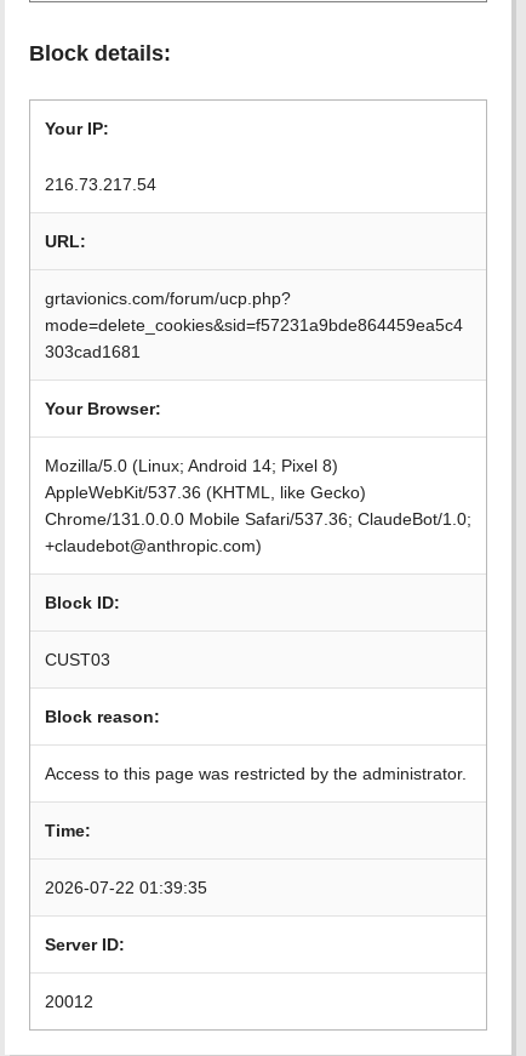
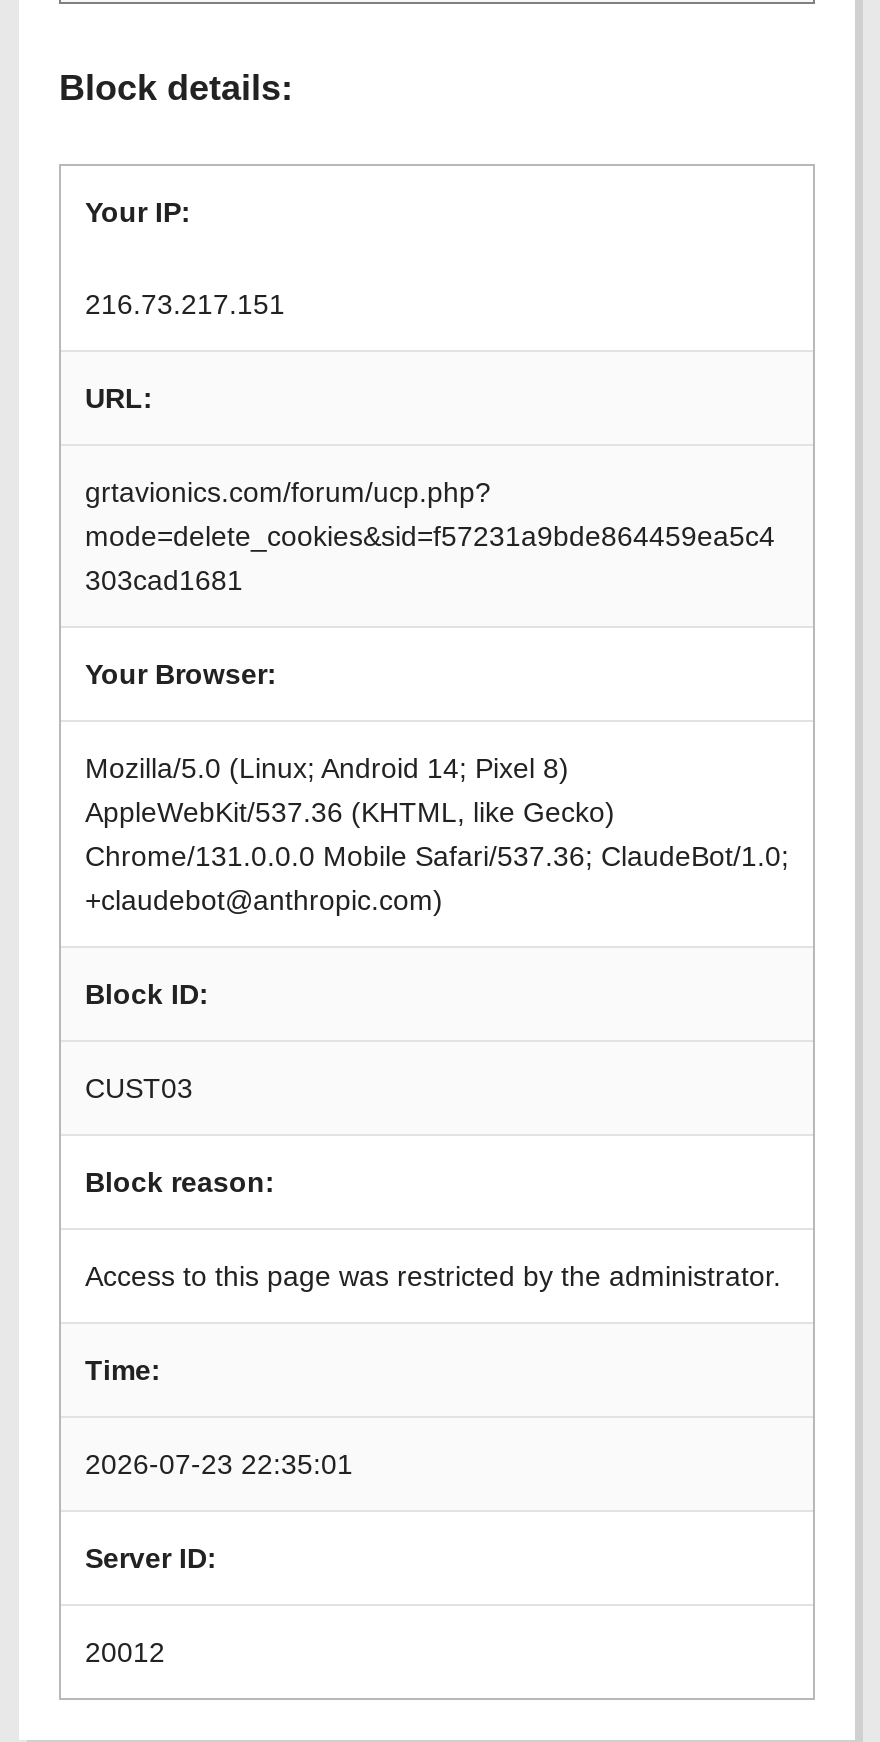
[45,175,156,194] 216.73.217.54 -> [85,288,285,320] 216.73.217.151
[45,878,207,897] 2026-07-22 01:39:35 -> [85,1448,353,1480] 2026-07-23 22:35:01

